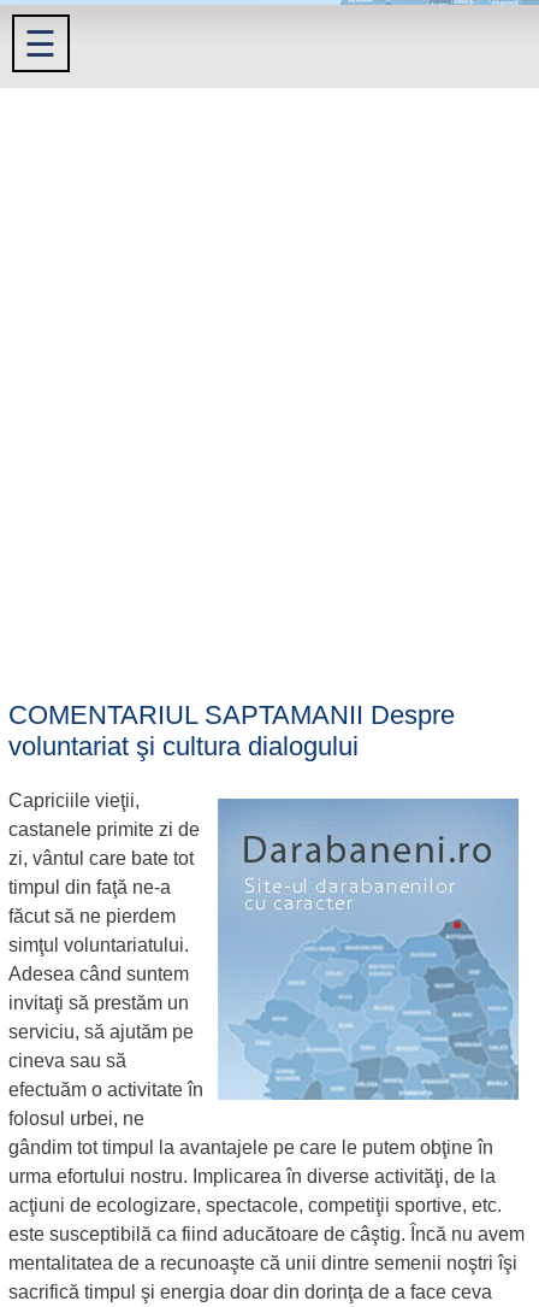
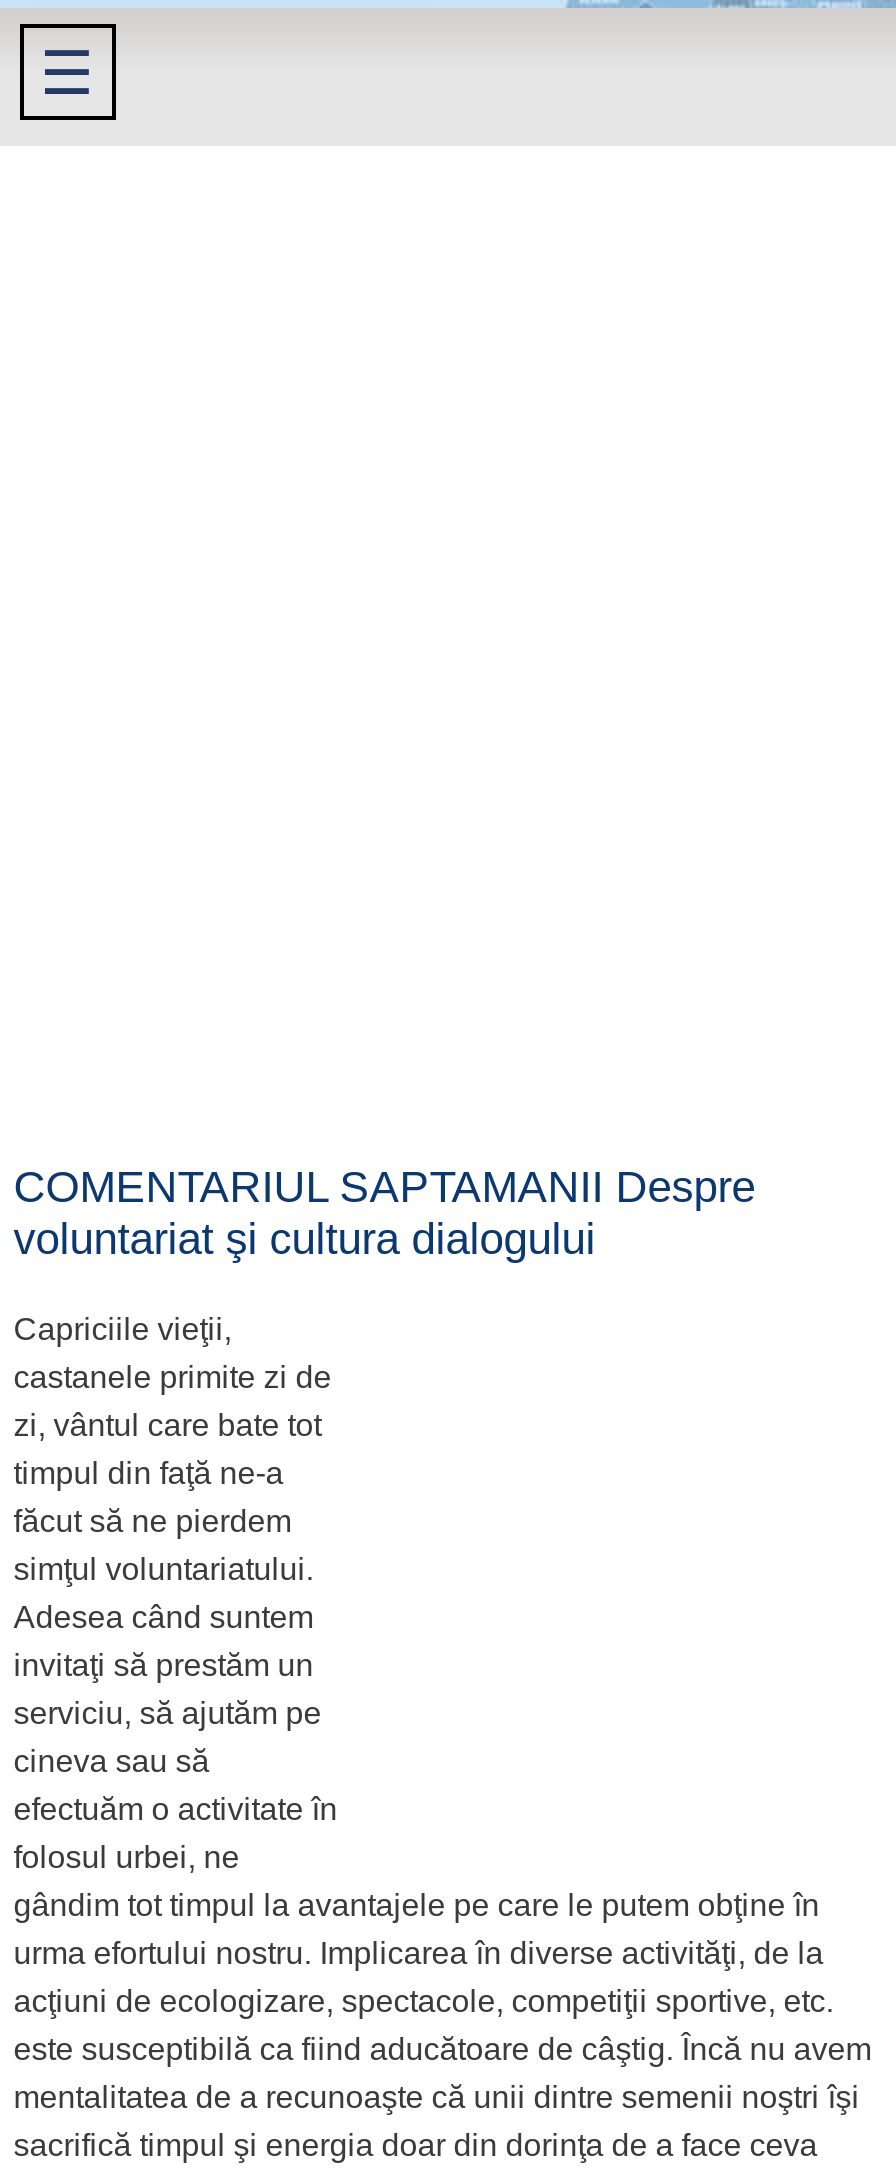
[217,797,520,1101] [image] -> none

